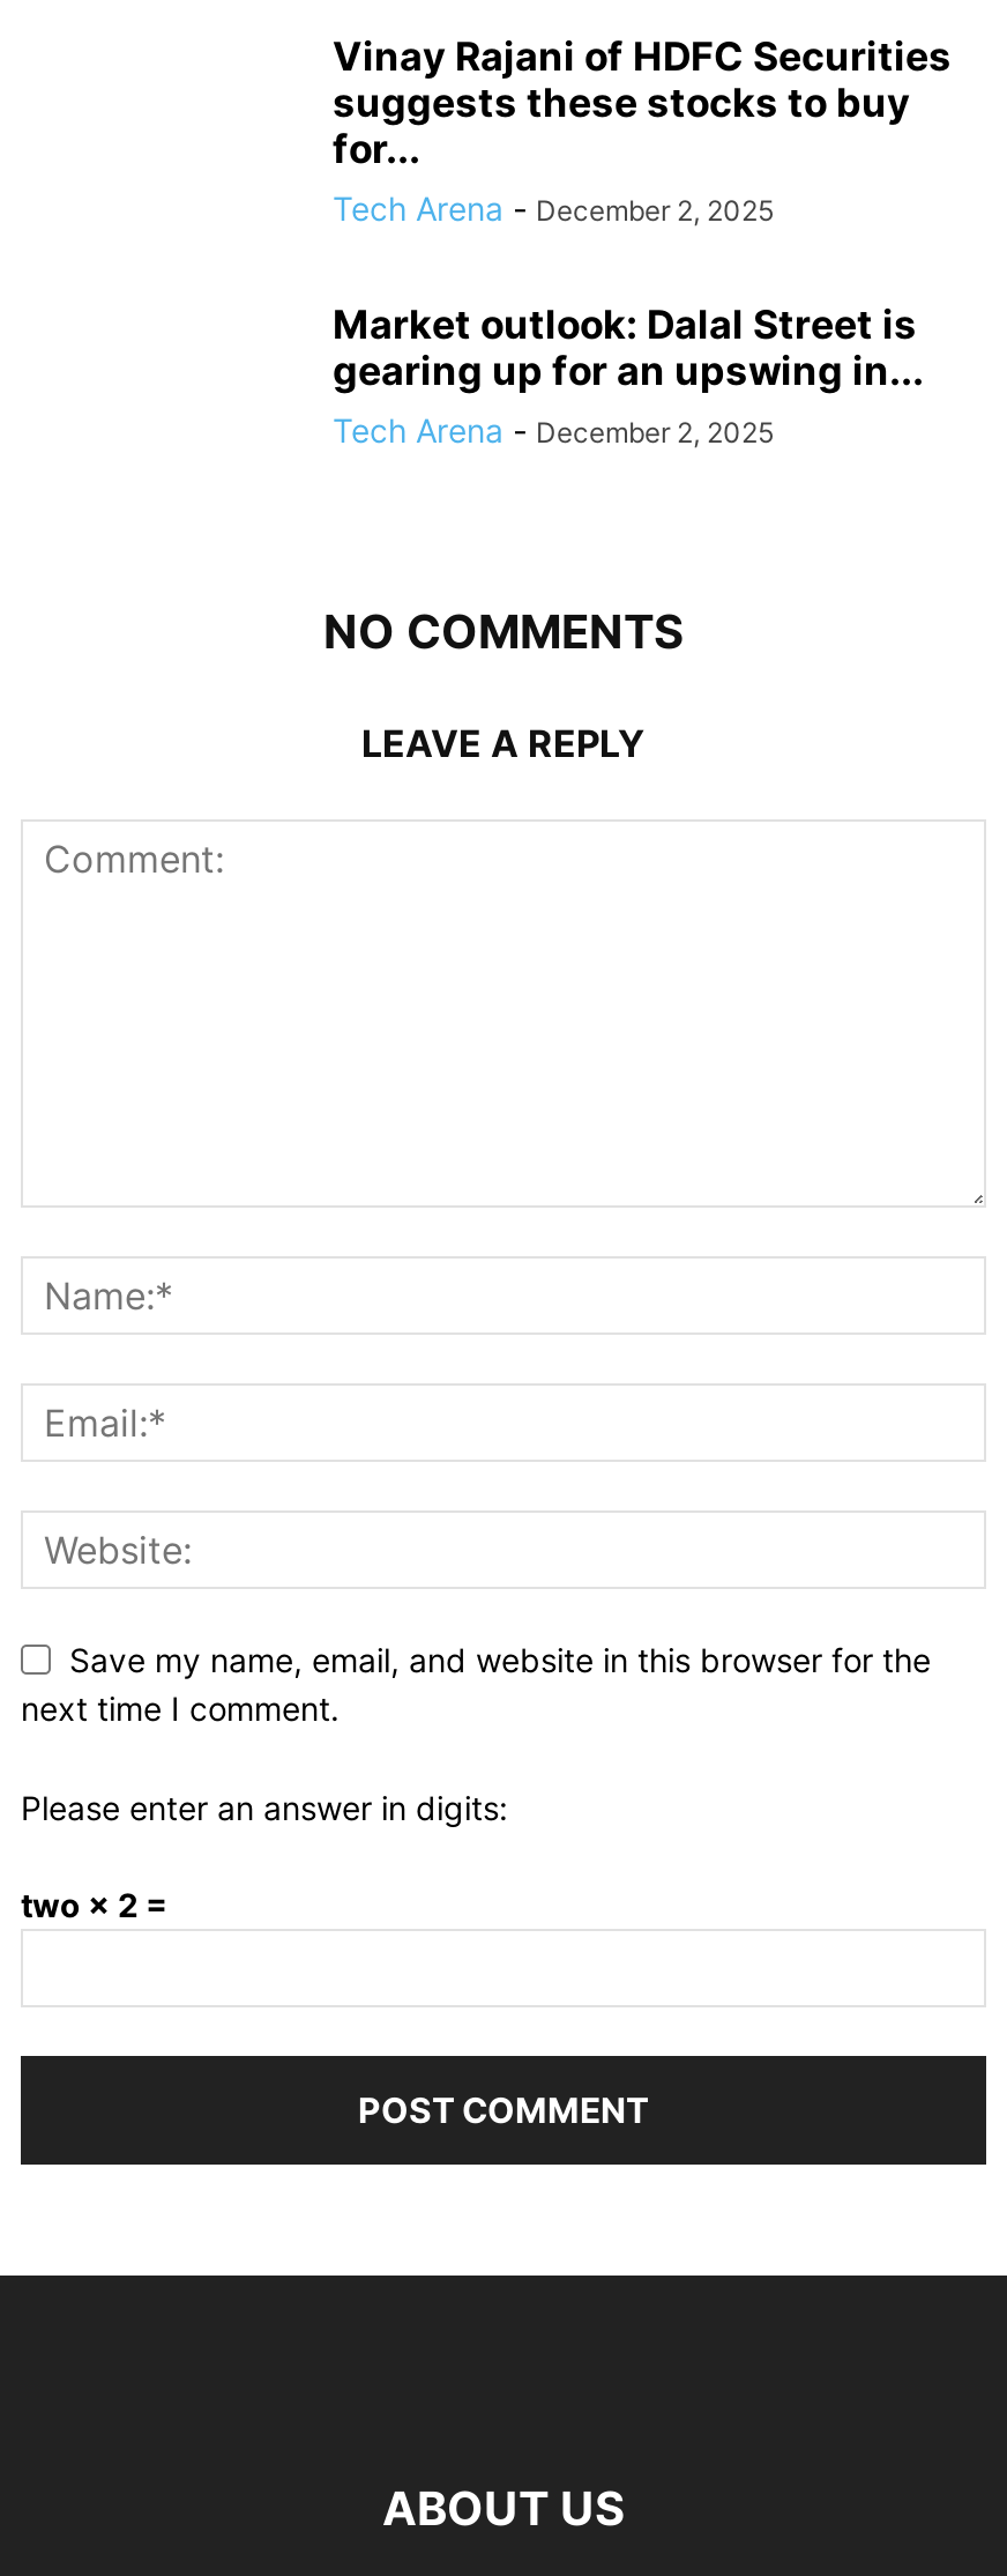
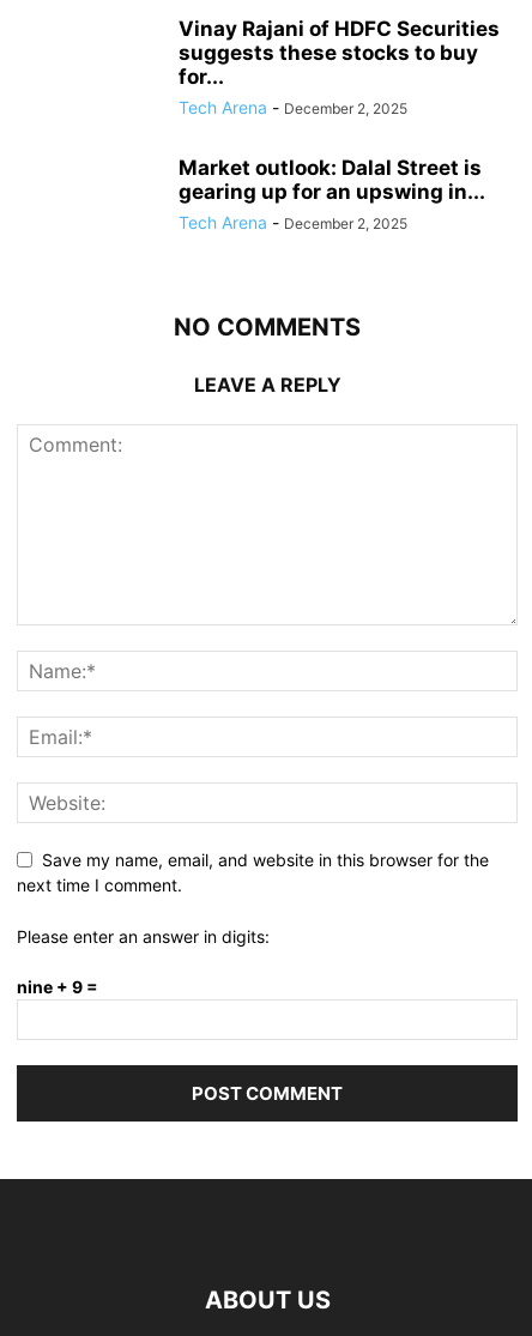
[21,1885,169,1925] two × 2 = -> [17,977,98,997] nine + 9 =

